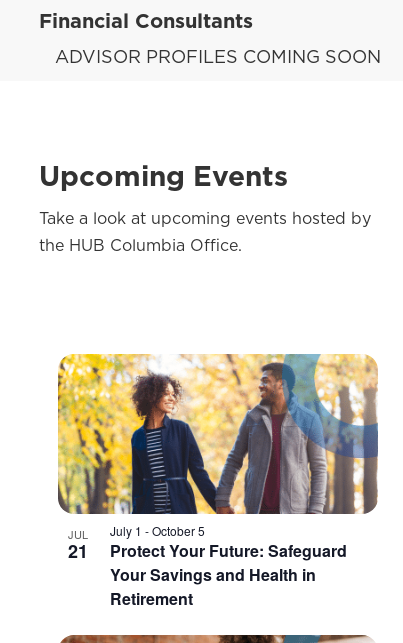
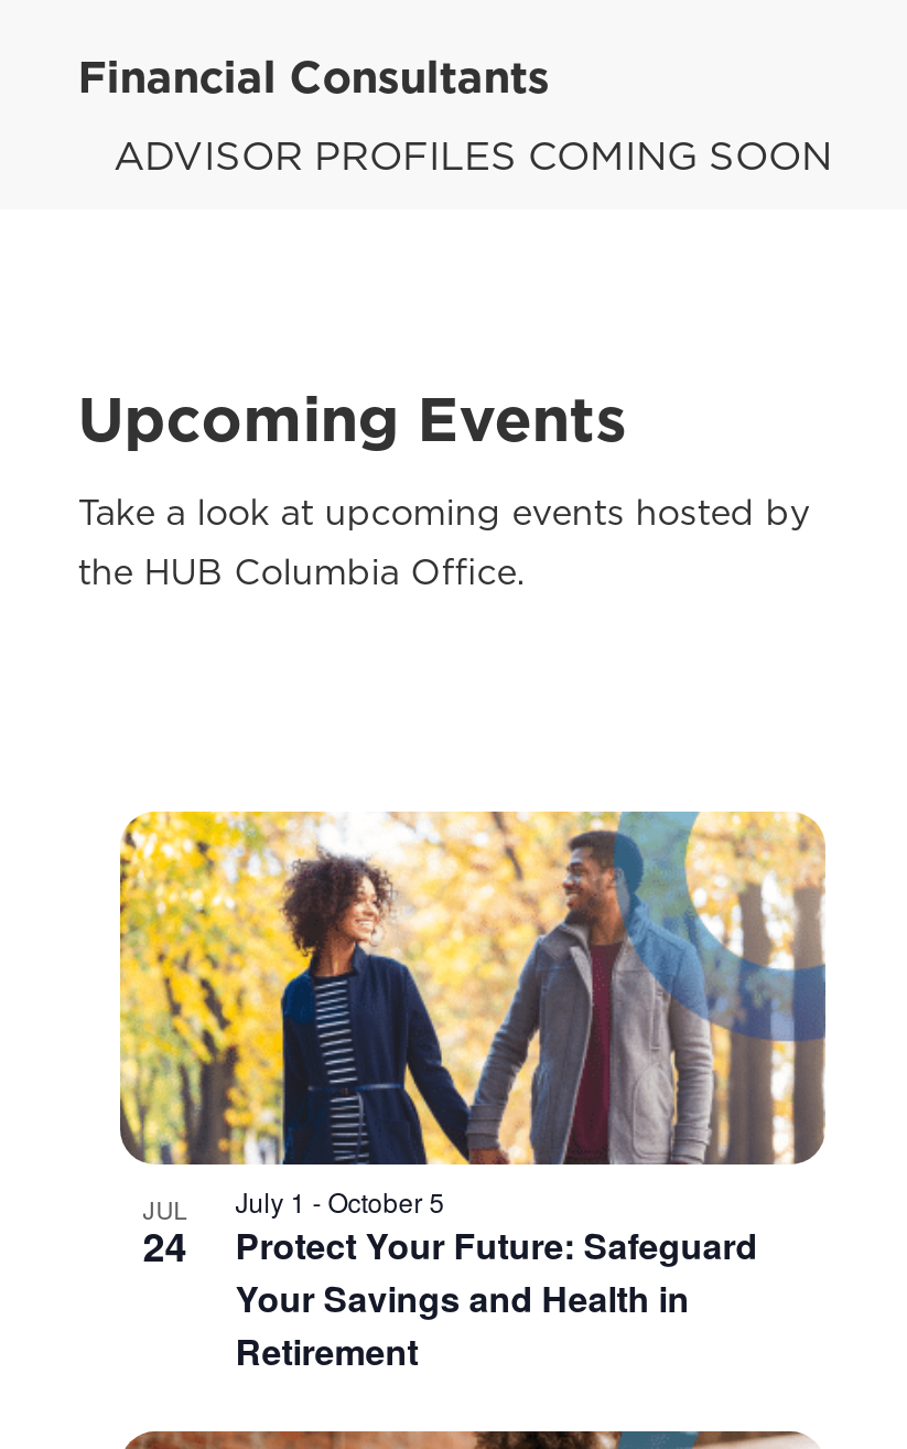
[68,538,347,564] 21 Protect Your Future: Safeguard -> [143,1218,758,1275] 24 Protect Your Future: Safeguard

